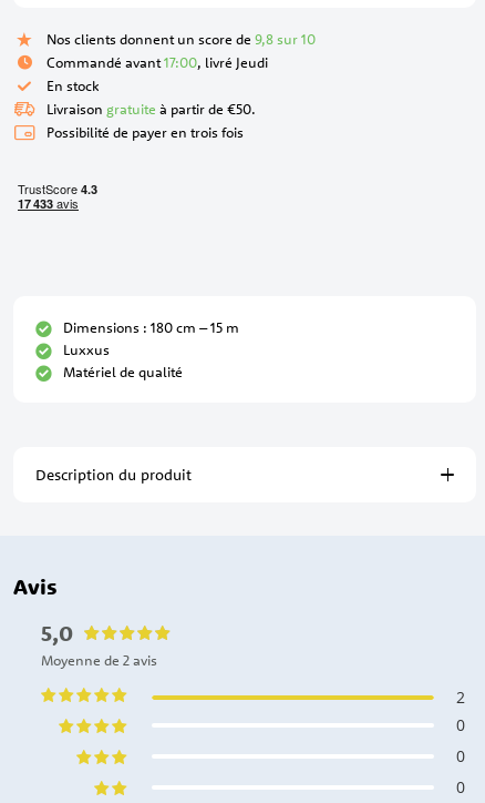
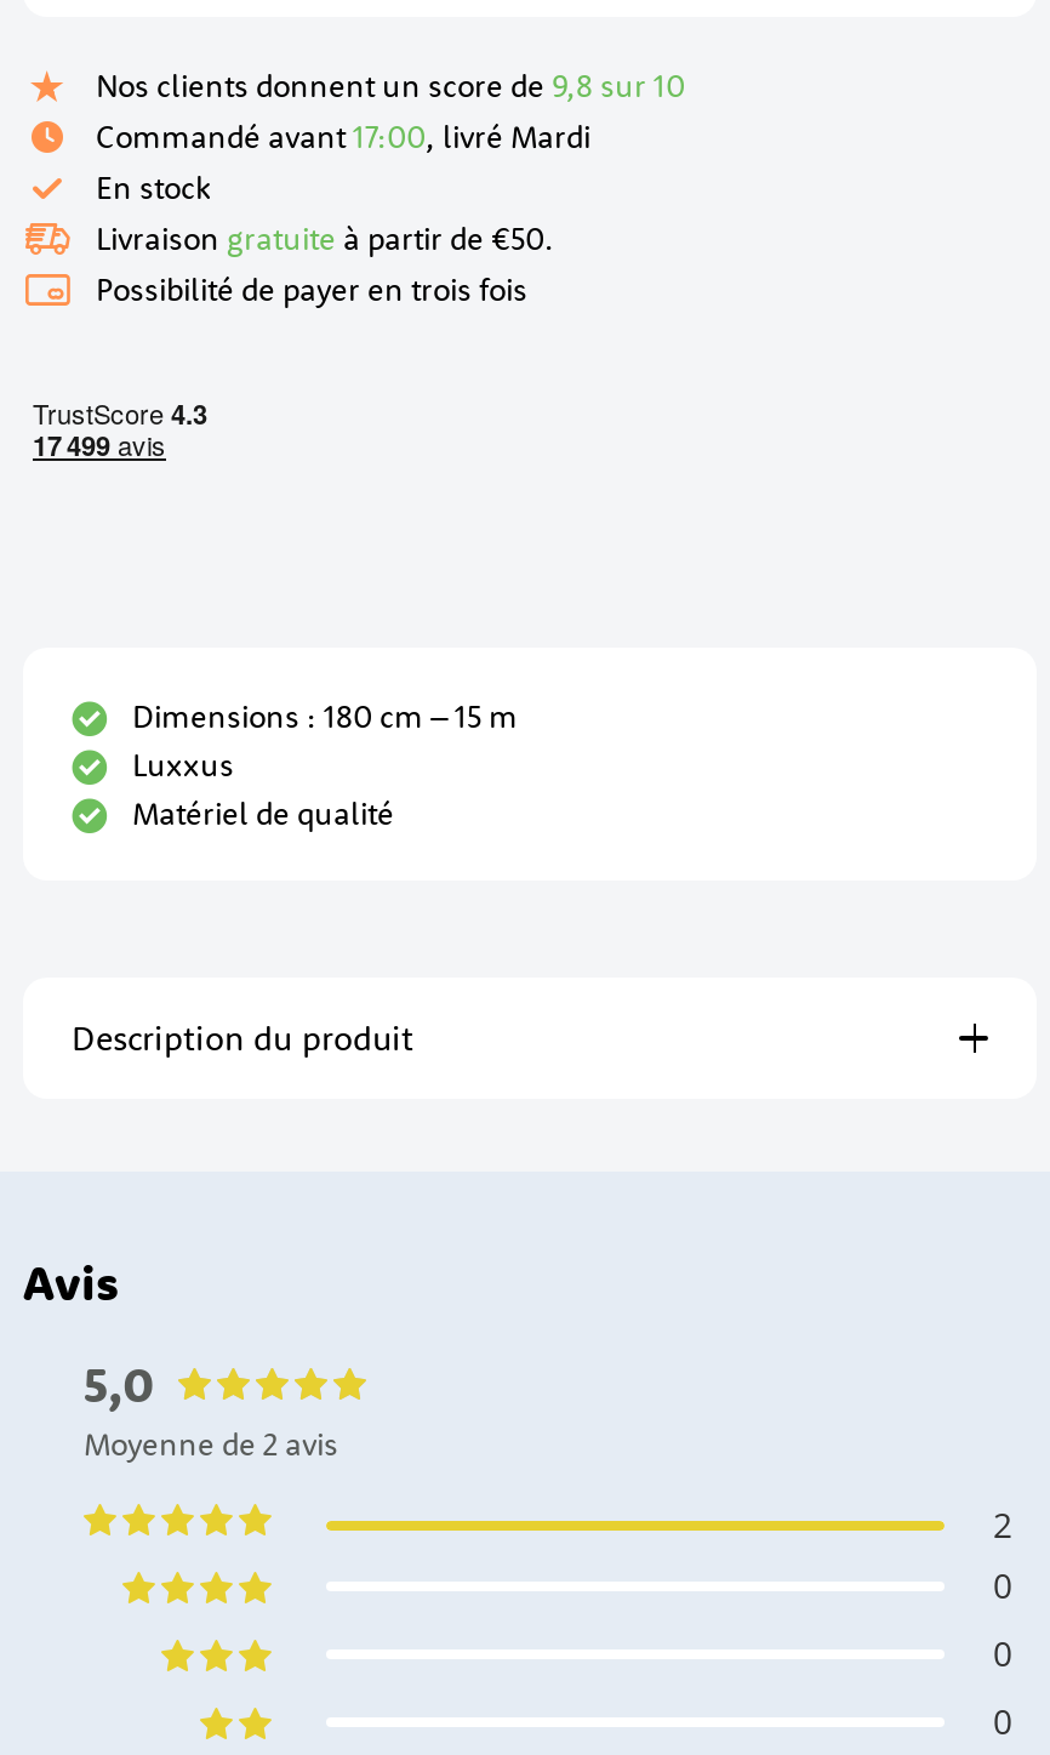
[47,53,268,71] Commandé avant 17:00, livré Jeudi -> [96,116,590,155] Commandé avant 17:00, livré Mardi

